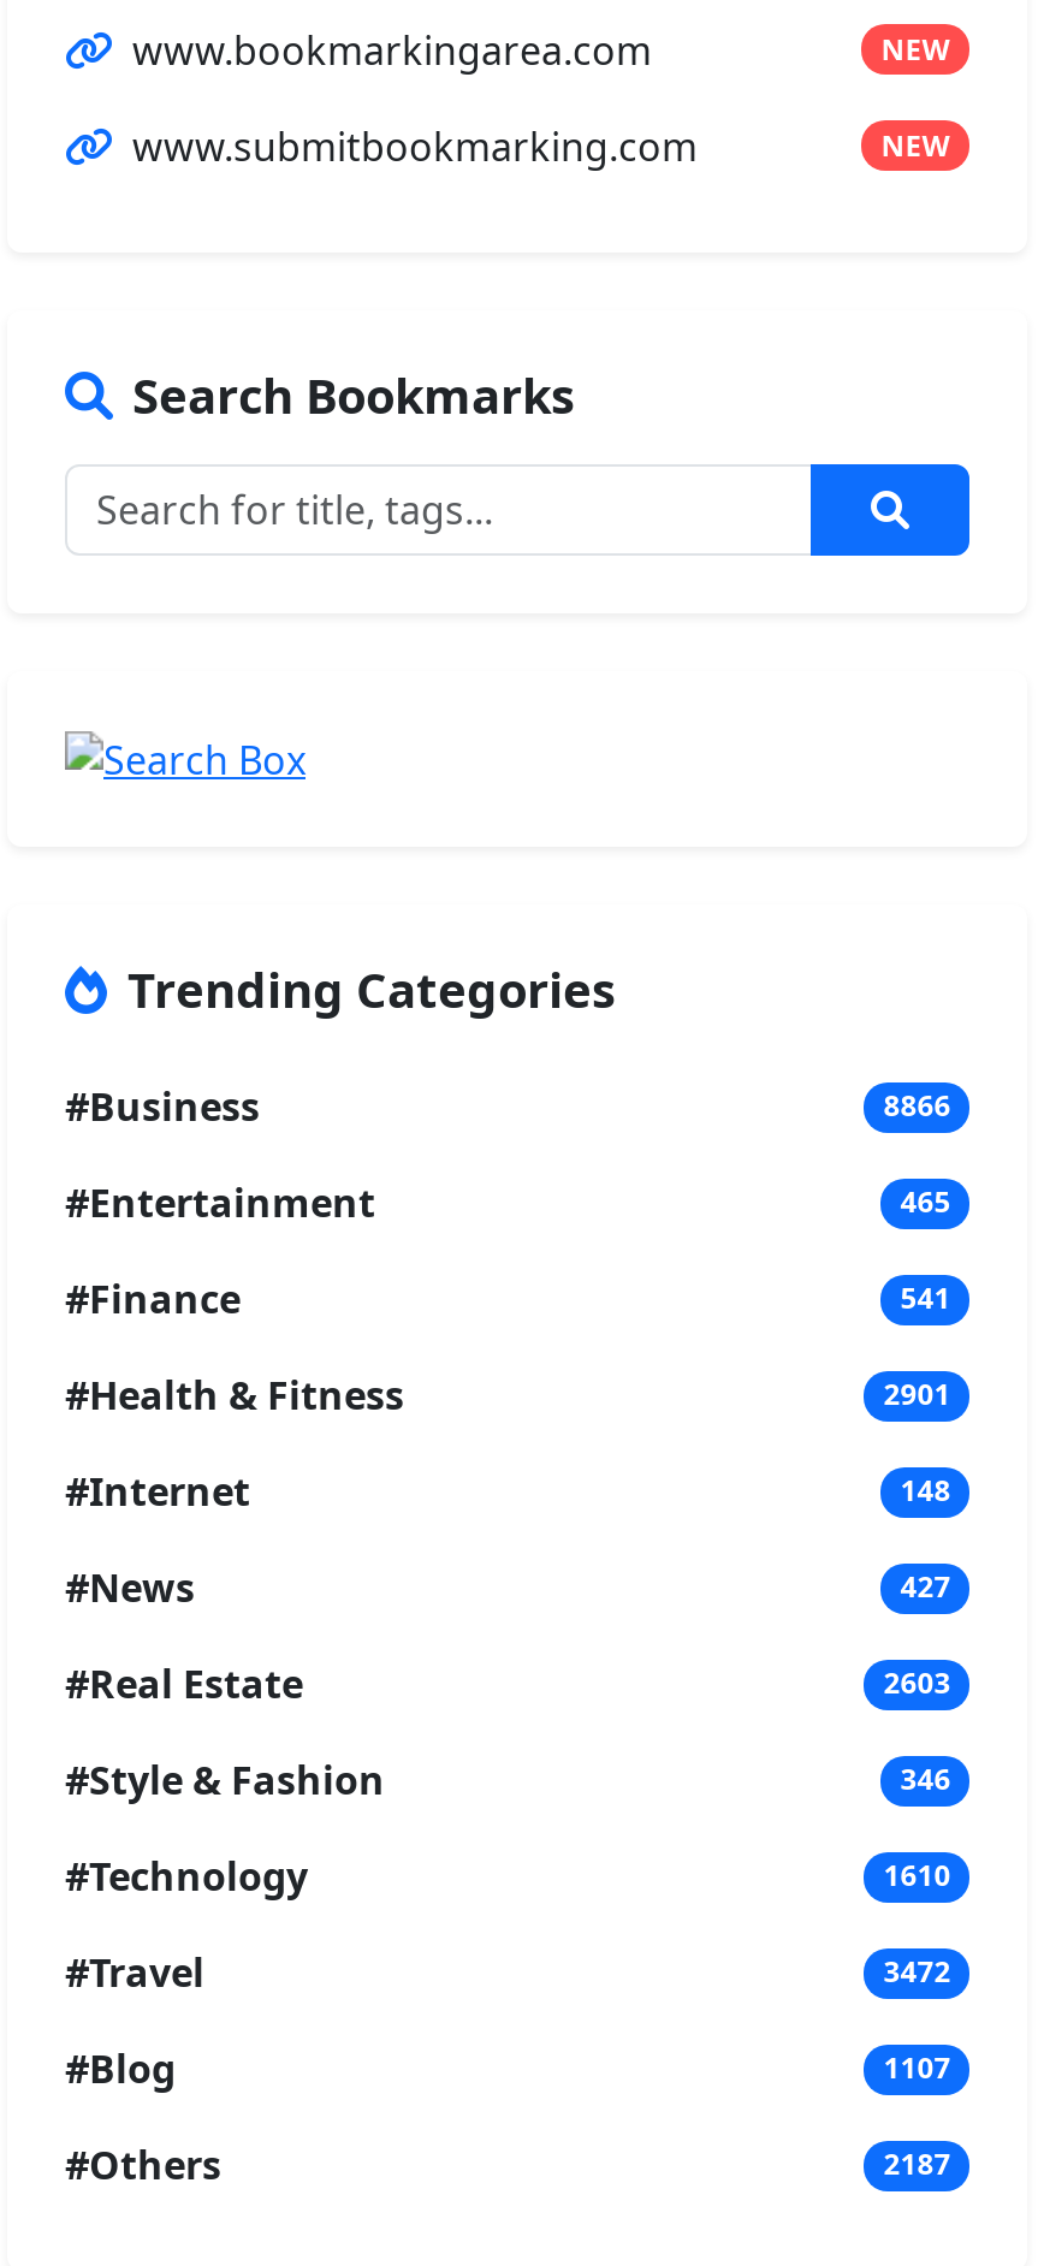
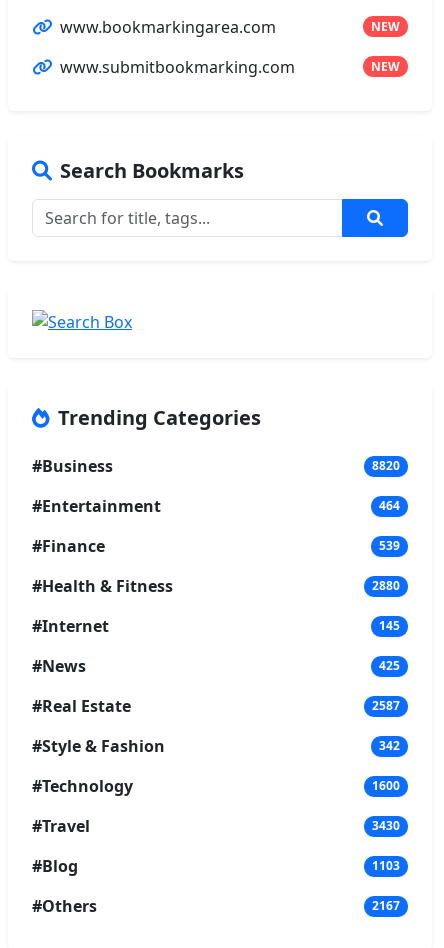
[883,1086,951,1127] 8866 -> [372,457,400,474] 8820
[900,1182,951,1223] 465 -> [379,497,400,514] 464
[900,1278,951,1319] 541 -> [379,537,400,554] 539
[883,1375,951,1415] 2901 -> [372,577,400,594] 2880
[900,1471,951,1512] 148 -> [379,617,400,634] 145
[900,1567,951,1608] 427 -> [379,657,400,674] 425
[883,1663,951,1704] 2603 -> [372,697,400,714] 2587
[900,1759,951,1800] 346 -> [379,737,400,754] 342
[883,1856,951,1897] 1610 -> [372,777,400,794] 1600
[883,1952,951,1993] 3472 -> [372,817,400,834] 3430
[883,2048,951,2089] 1107 -> [372,857,400,874] 1103
[883,2144,951,2185] 2187 -> [372,897,400,914] 2167

